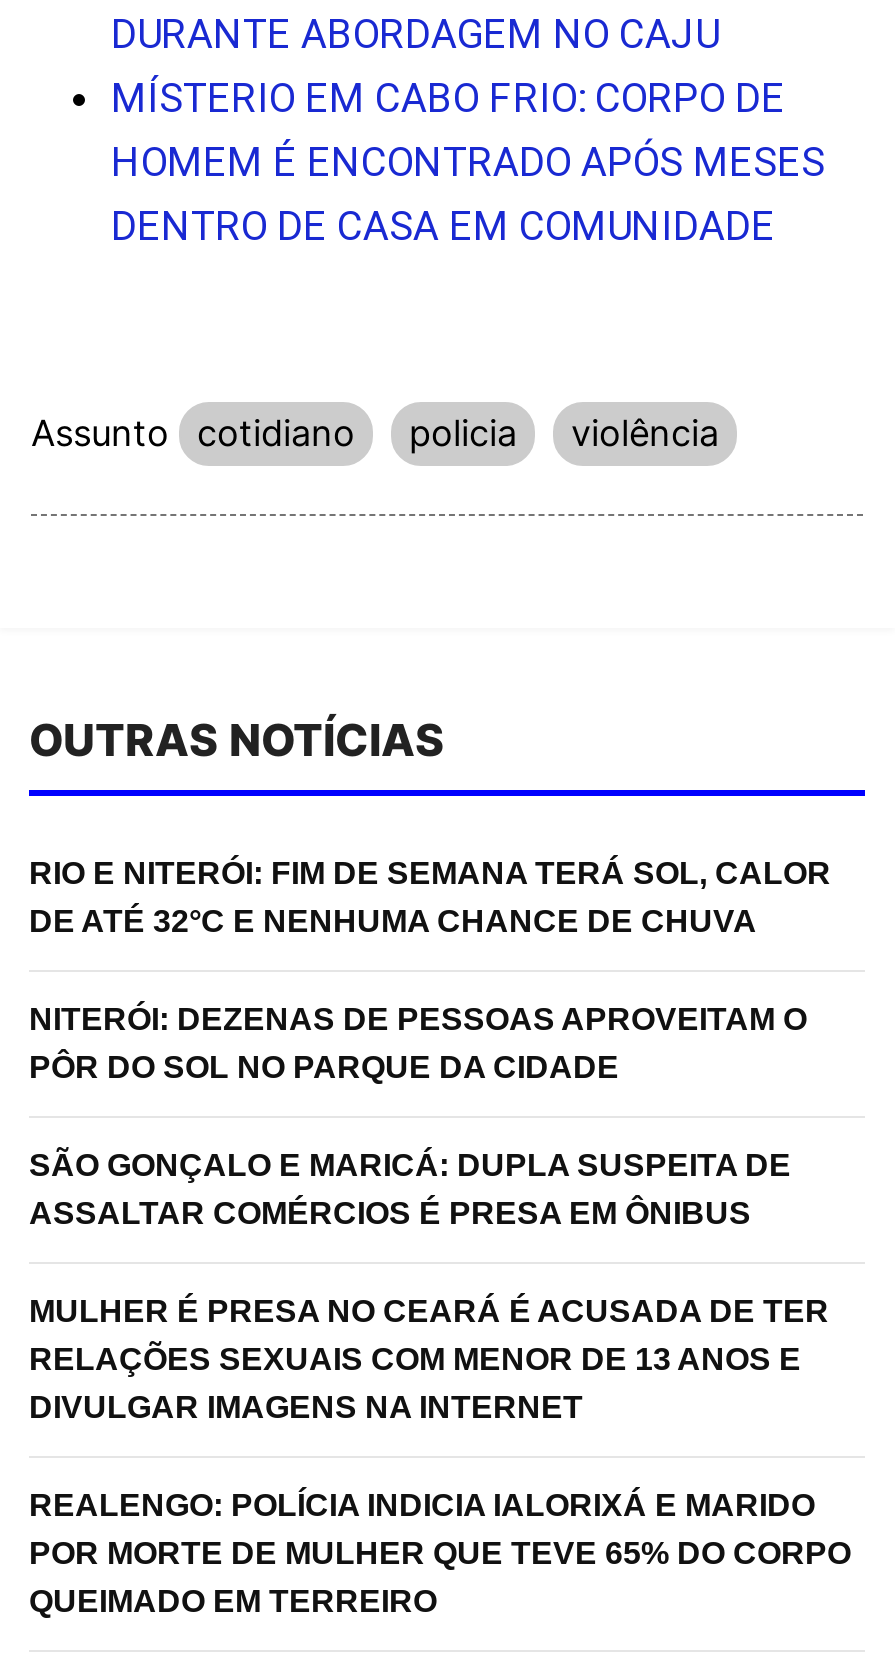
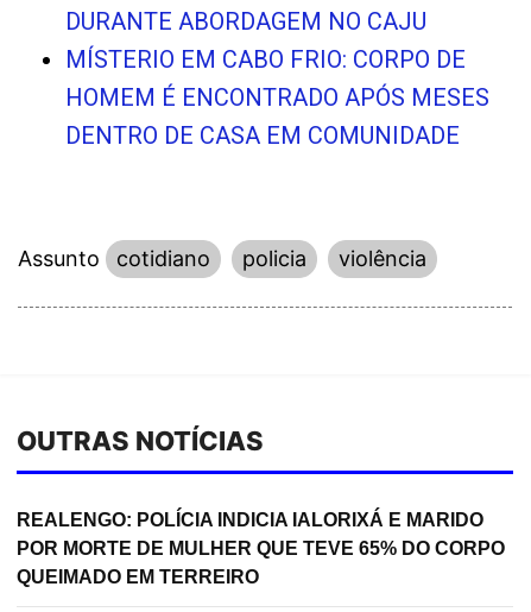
[29,855,831,1423] RIO E NITERÓI: FIM DE SEMANA TERÁ SOL, CALOR | DE ATÉ 32°C E NENHUMA CHANCE DE CHUVA | NITERÓI: DEZENAS DE PESSOAS APROVEITAM O | PÔR DO SOL NO PARQUE DA CIDADE | SÃO GONÇALO E MARICÁ: DUPLA SUSPEITA DE | ASSALTAR COMÉRCIOS É PRESA EM ÔNIBUS | MULHER É PRESA NO CEARÁ É ACUSADA DE TER | RELAÇÕES SEXUAIS COM MENOR DE 13 ANOS E | DIVULGAR IMAGENS NA INTERNET -> none

